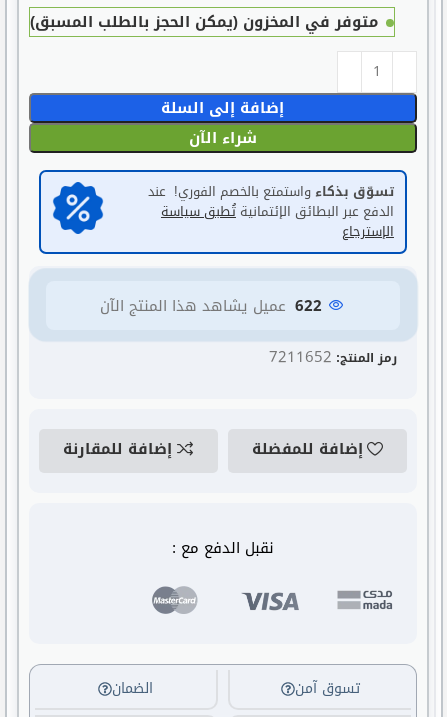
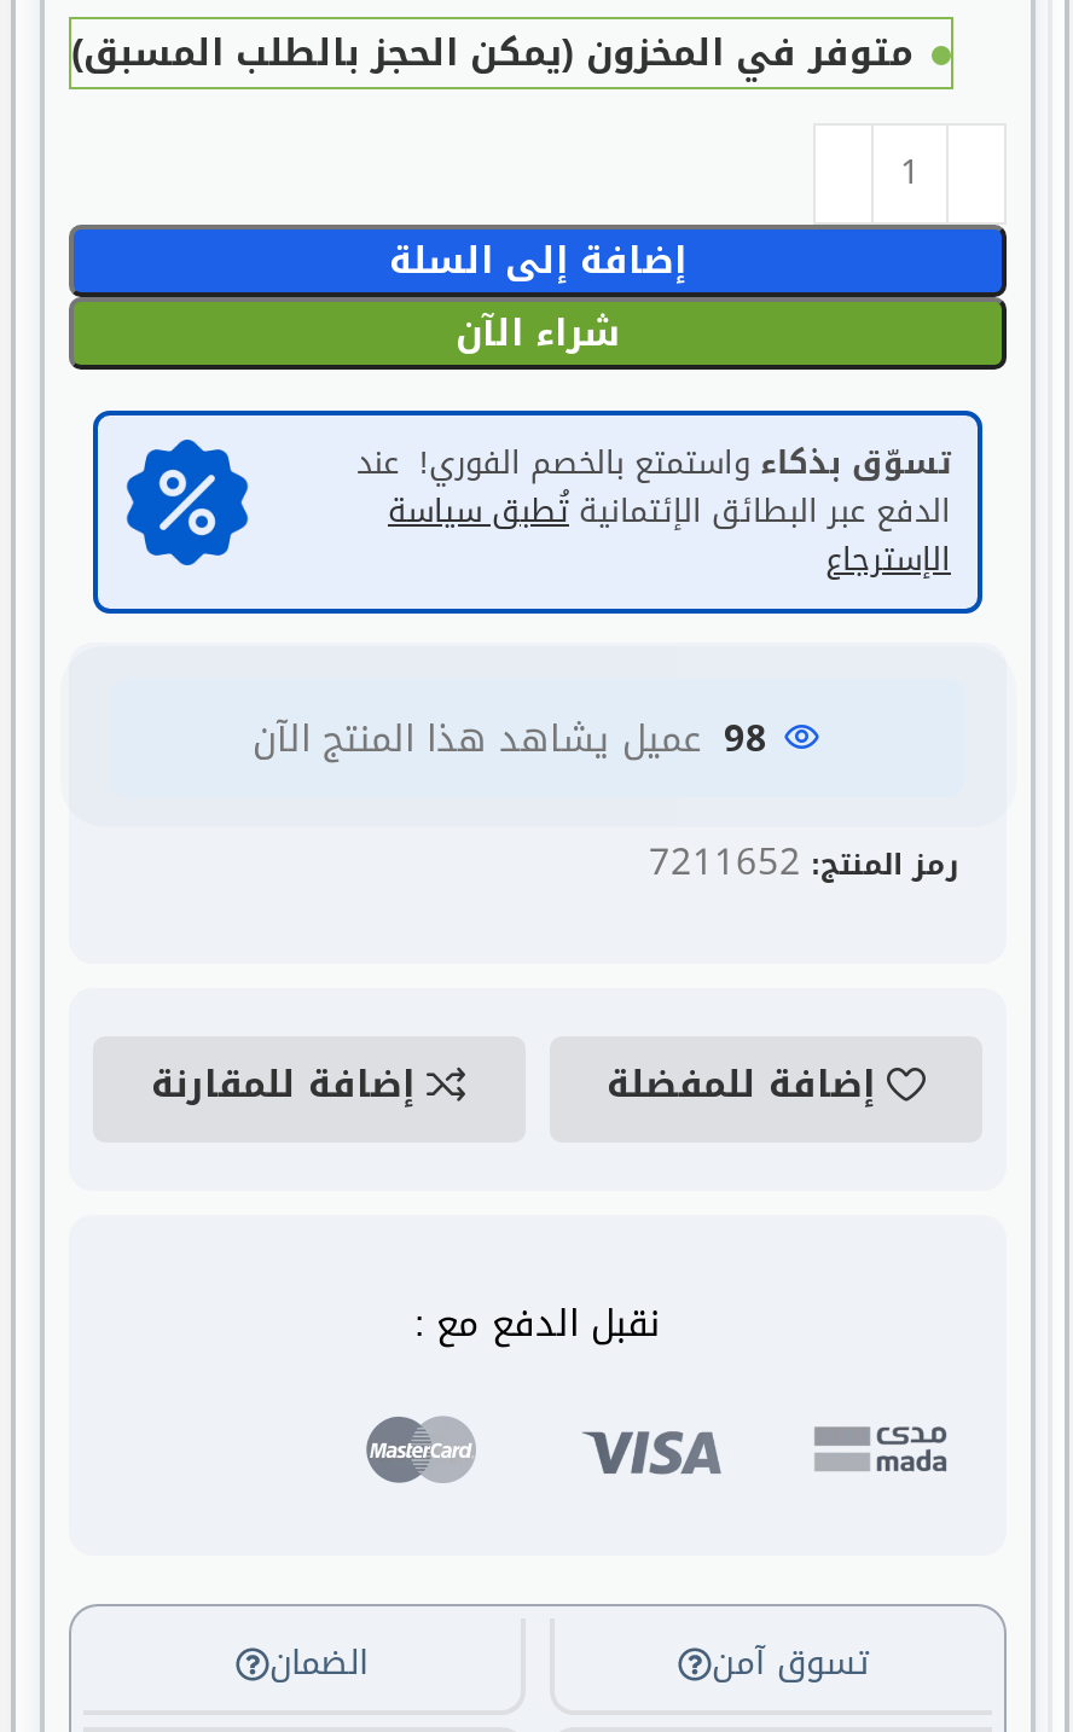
[100,292,322,320] 622 عميل يشاهد هذا المنتج الآن -> [253,705,767,773] 98 عميل يشاهد هذا المنتج الآن

